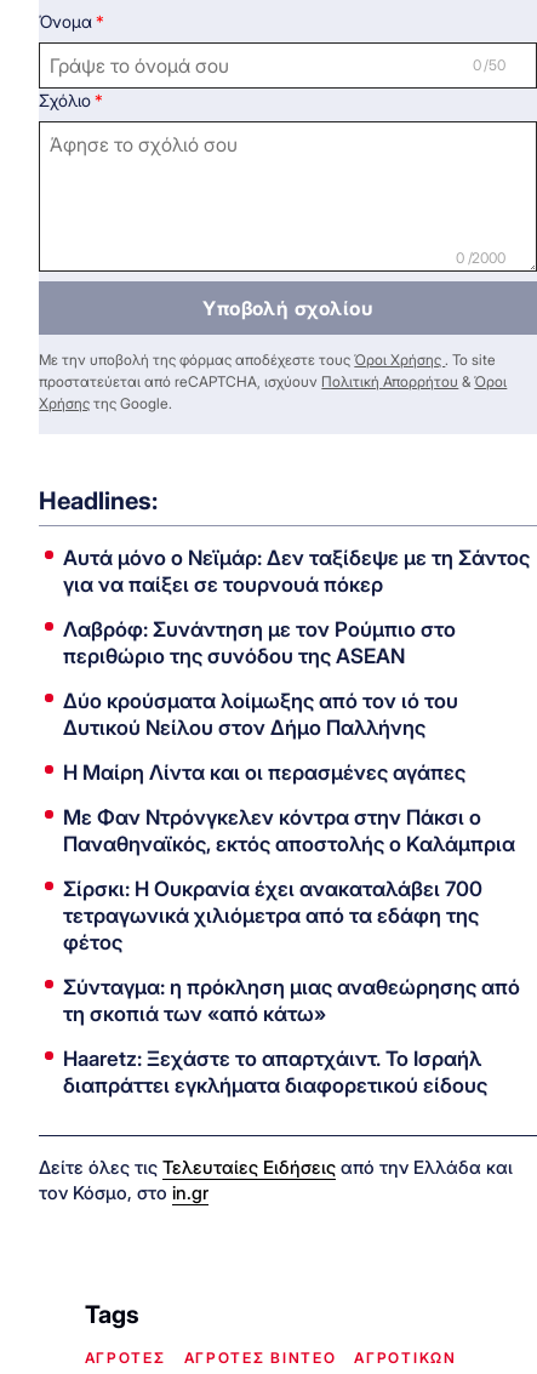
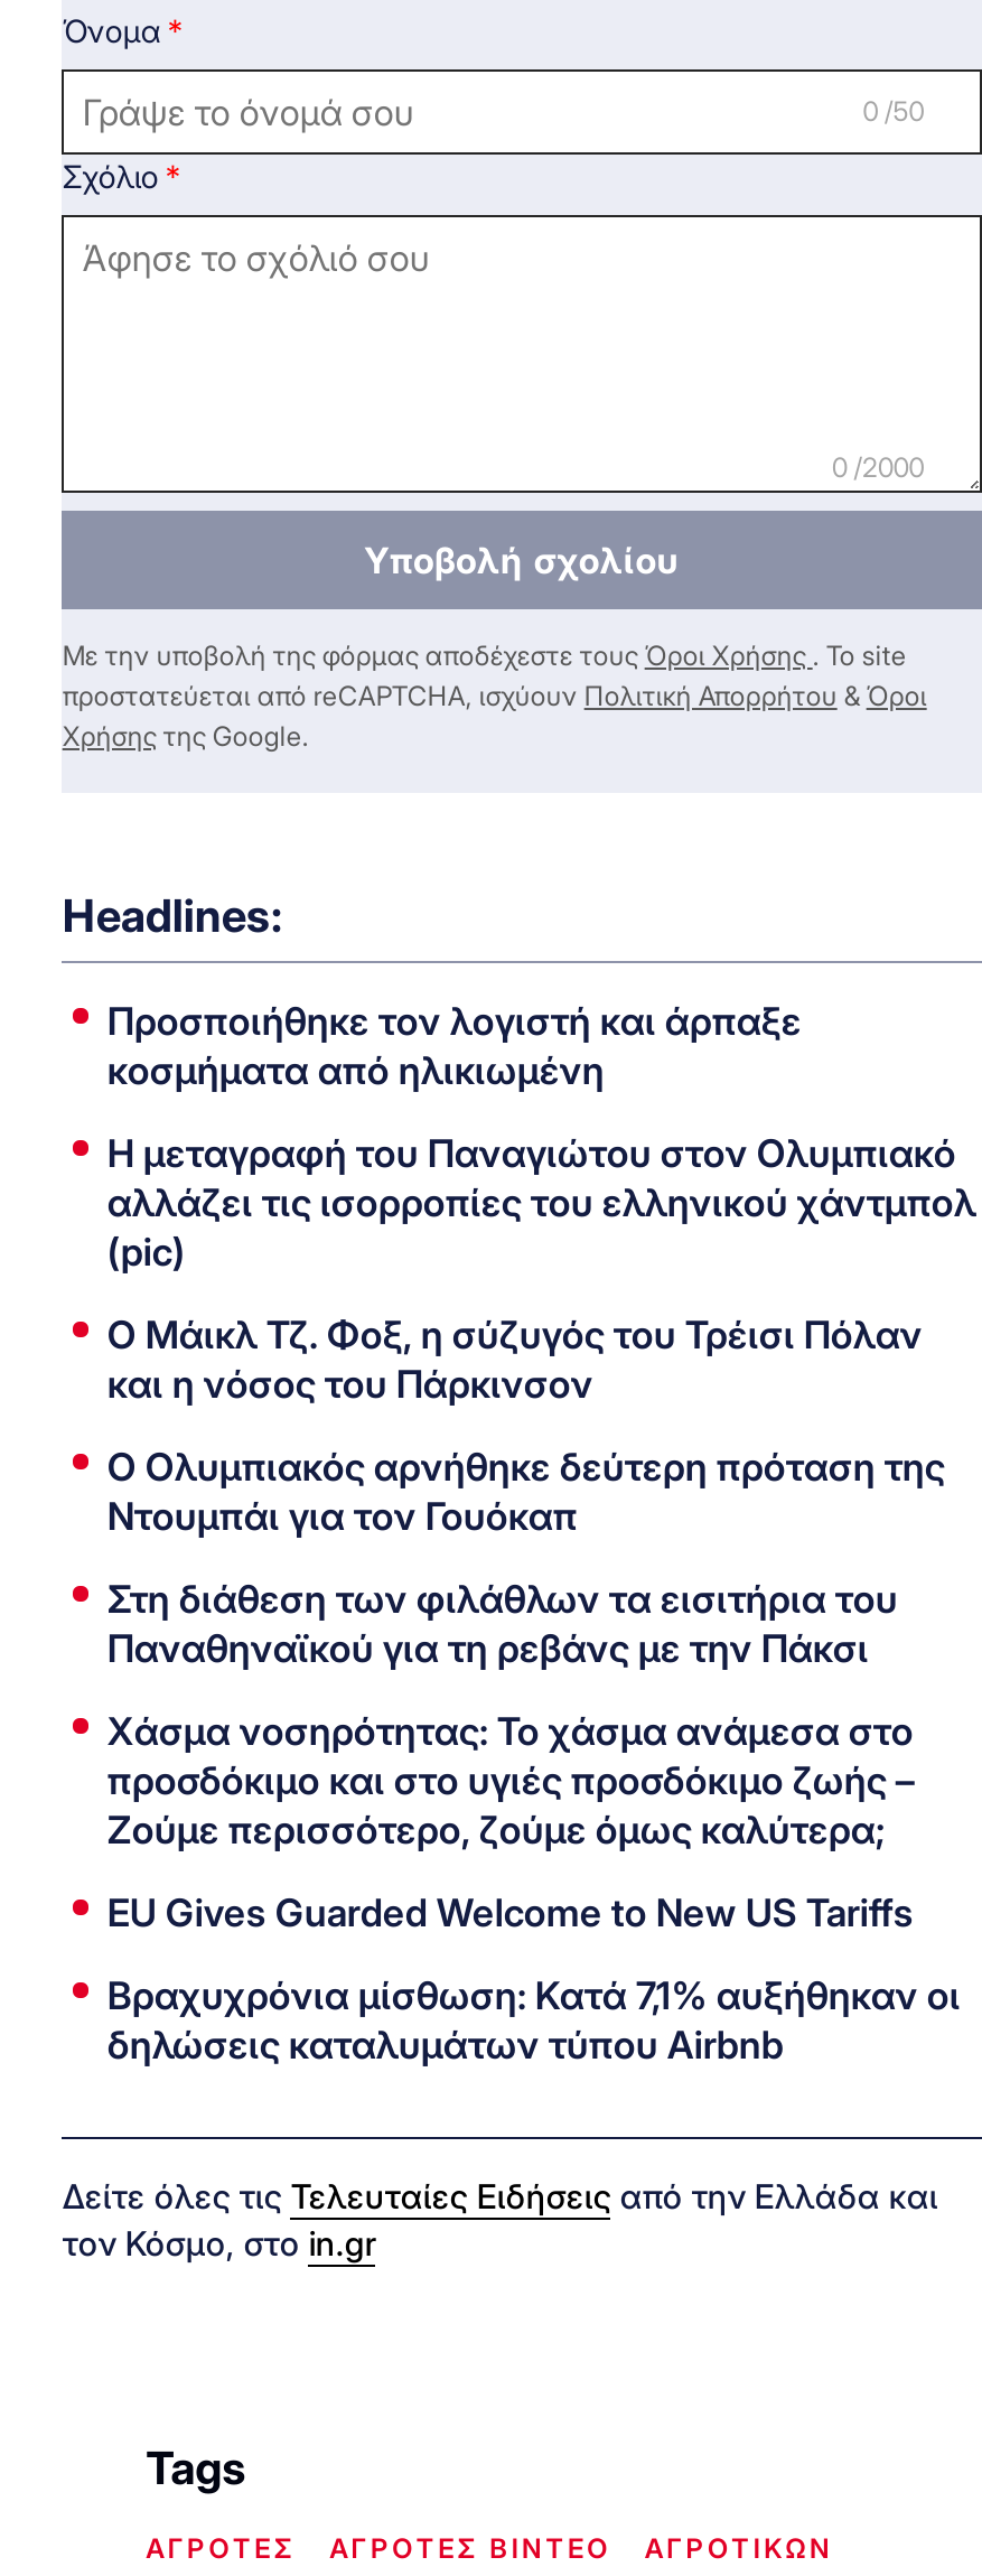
[63,545,530,596] Αυτά μόνο ο Νεϊμάρ: Δεν ταξίδεψε με τη Σάντος | για να παίξει σε τουρνουά πόκερ -> [107,998,801,1092] Προσποιήθηκε τον λογιστή και άρπαξε | κοσμήματα από ηλικιωμένη
[63,617,456,668] Λαβρόφ: Συνάντηση με τον Ρούμπιο στο | περιθώριο της συνόδου της ASEAN -> [107,1131,976,1274] Η μεταγραφή του Παναγιώτου στον Ολυμπιακό | αλλάζει τις ισορροπίες του ελληνικού χάντμπολ | (pic)
[63,688,459,739] Δύο κρούσματα λοίμωξης από τον ιό του | Δυτικού Νείλου στον Δήμο Παλλήνης -> [107,1312,922,1406] Ο Μάικλ Τζ. Φοξ, η σύζυγός του Τρέισι Πόλαν | και η νόσος του Πάρκινσον
[63,760,466,784] Η Μαίρη Λίντα και οι περασμένες αγάπες -> [107,1444,945,1538] Ο Ολυμπιακός αρνήθηκε δεύτερη πρόταση της | Ντουμπάι για τον Γουόκαπ
[63,805,516,856] Με Φαν Ντρόνγκελεν κόντρα στην Πάκσι ο | Παναθηναϊκός, εκτός αποστολής ο Καλάμπρια -> [107,1576,898,1670] Στη διάθεση των φιλάθλων τα εισιτήρια του | Παναθηναϊκού για τη ρεβάνς με την Πάκσι
[63,876,483,954] Σίρσκι: Η Ουκρανία έχει ανακαταλάβει 700 | τετραγωνικά χιλιόμετρα από τα εδάφη της | φέτος -> [107,1708,915,1852] Χάσμα νοσηρότητας: Το χάσμα ανάμεσα στο | προσδόκιμο και στο υγιές προσδόκιμο ζωής – | Ζούμε περισσότερο, ζούμε όμως καλύτερα;
[63,975,520,1026] Σύνταγμα: η πρόκληση μιας αναθεώρησης από | τη σκοπιά των «από κάτω» -> [107,1890,913,1935] EU Gives Guarded Welcome to New US Tariffs
[63,1046,488,1097] Haaretz: Ξεχάστε το απαρτχάιντ. Το Ισραήλ | διαπράττει εγκλήματα διαφορετικού είδους -> [107,1973,960,2067] Βραχυχρόνια μίσθωση: Κατά 7,1% αυξήθηκαν οι | δηλώσεις καταλυμάτων τύπου Airbnb

